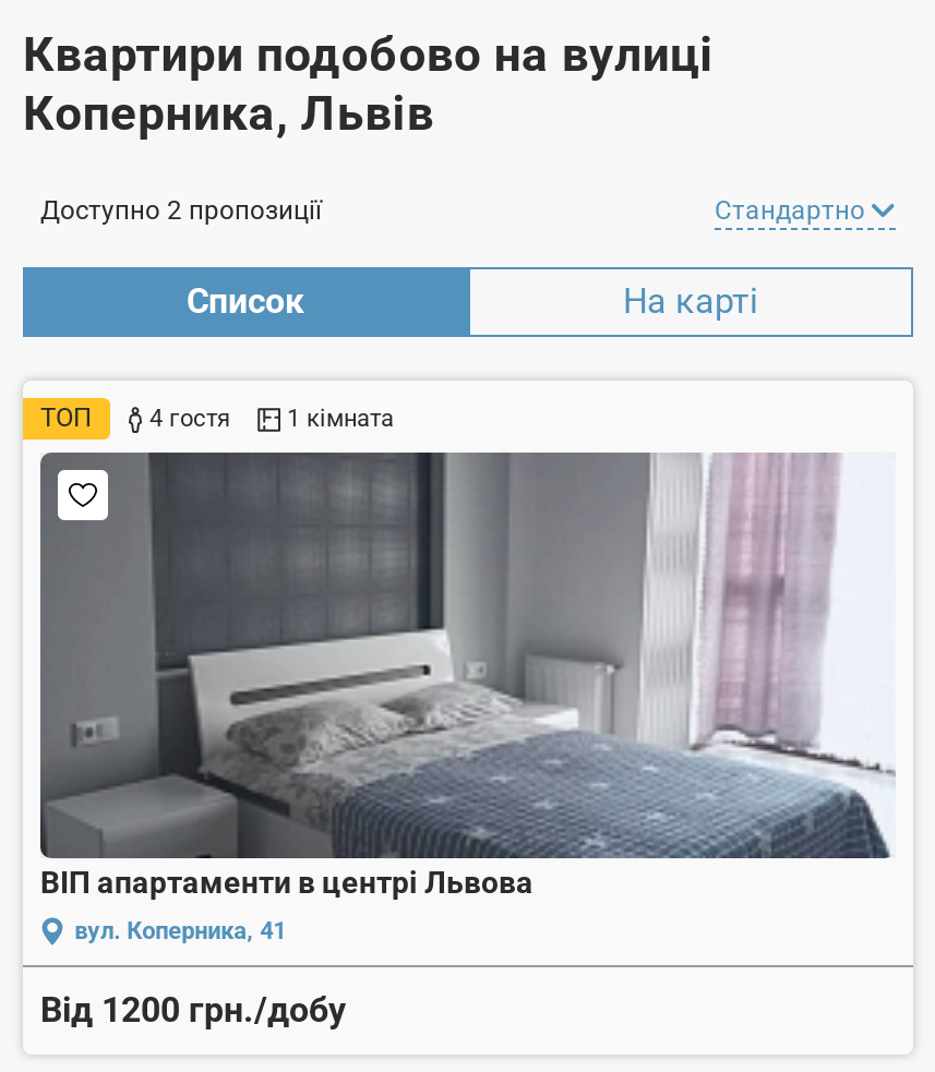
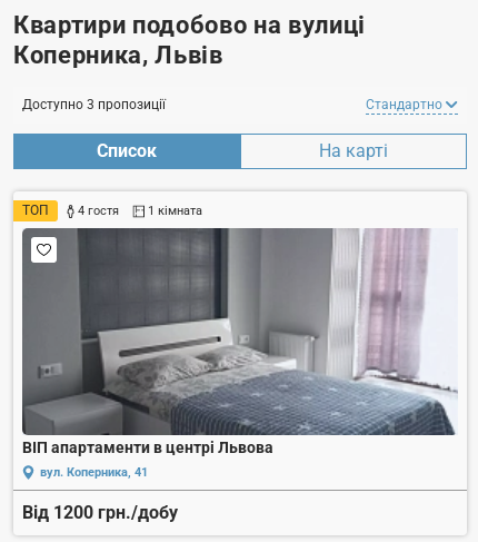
[40,195,322,226] Доступно 2 пропозиції -> [22,97,166,112] Доступно 3 пропозиції

